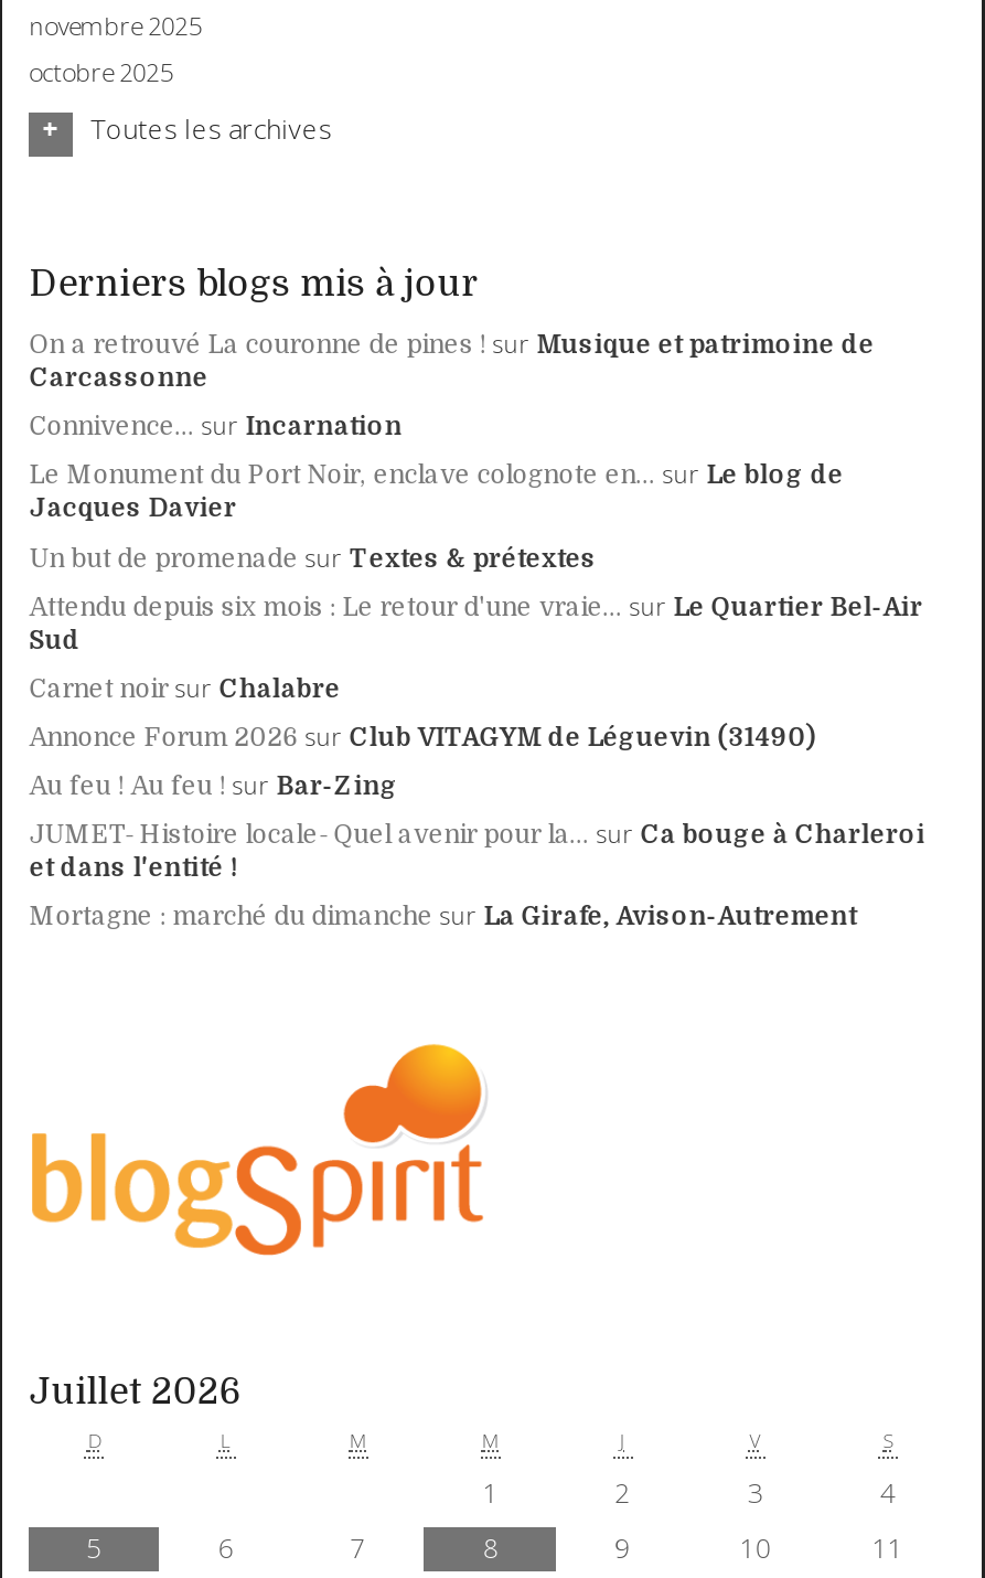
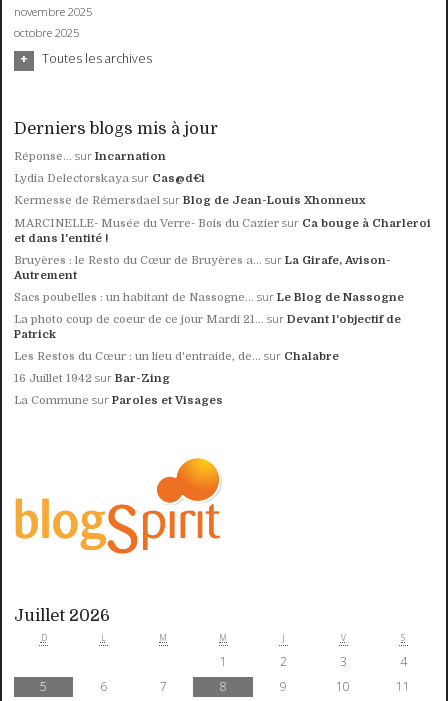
[29,327,925,850] On a retrouvé La couronne de pines ! sur Musique et patrimoine de | Carcassonne | Connivence... sur Incarnation | Le Monument du Port Noir, enclave colognote en... sur Le blog de | Jacques Davier | Un but de promenade sur Textes & prétextes | Attendu depuis six mois : Le retour d'une vraie... sur Le Quartier Bel-Air | Sud | Carnet noir sur Chalabre | Annonce Forum 2026 sur Club VITAGYM de Léguevin (31490) | Au feu ! Au feu ! sur Bar-Zing | JUMET- Histoire locale- Quel avenir pour la... sur Ca bouge à Charleroi -> [14,148,431,230] Réponse... sur Incarnation | Lydia Delectorskaya sur Cas@d€i | Kermesse de Rémersdael sur Blog de Jean-Louis Xhonneux | MARCINELLE- Musée du Verre- Bois du Cazier sur Ca bouge à Charleroi
moved [29,854,236,883] -> [14,232,108,245]: et dans l'entité !
[29,899,856,932] Mortagne : marché du dimanche sur La Girafe, Avison-Autrement -> [14,252,404,407] Bruyères : le Resto du Cœur de Bruyères a... sur La Girafe, Avison- | Autrement | Sacs poubelles : un habitant de Nassogne... sur Le Blog de Nassogne | La photo coup de coeur de ce jour Mardi 21... sur Devant l'objectif de | Patrick | Les Restos du Cœur : un lieu d'entraide, de... sur Chalabre | 16 Juillet 1942 sur Bar-Zing | La Commune sur Paroles et Visages

